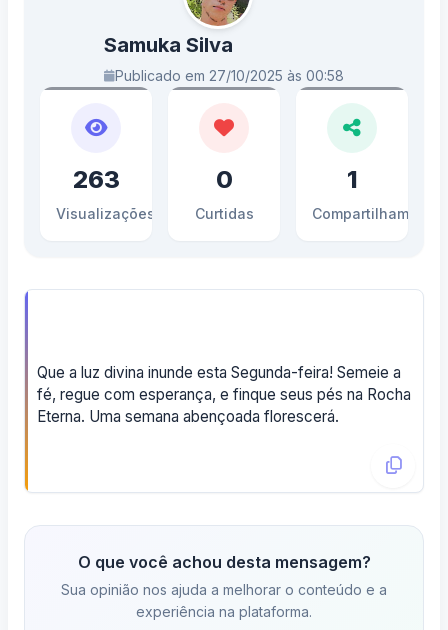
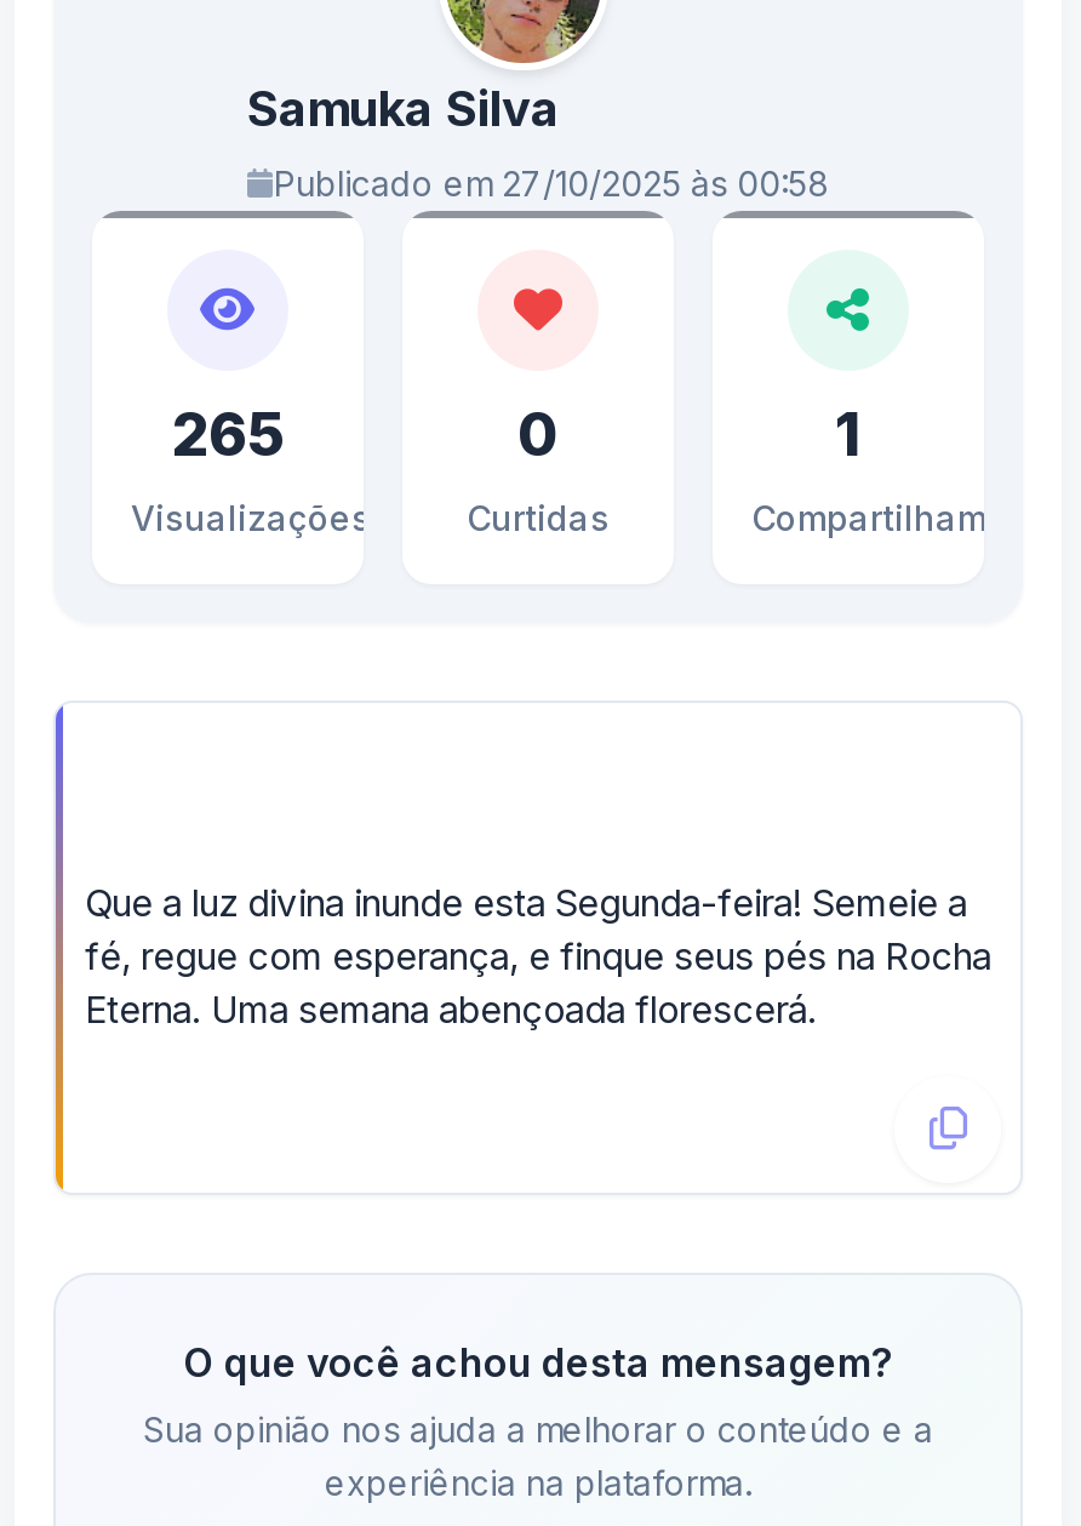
[72,165,119,194] 263 -> [172,399,284,470] 265

